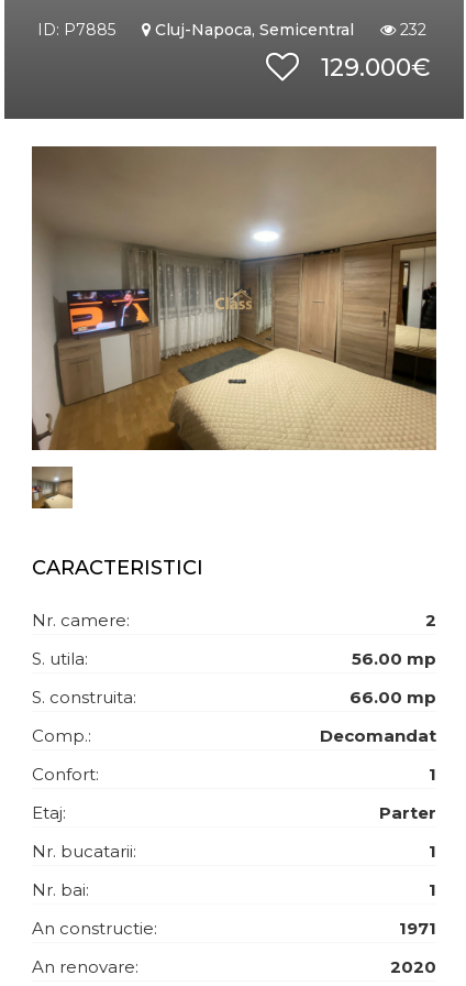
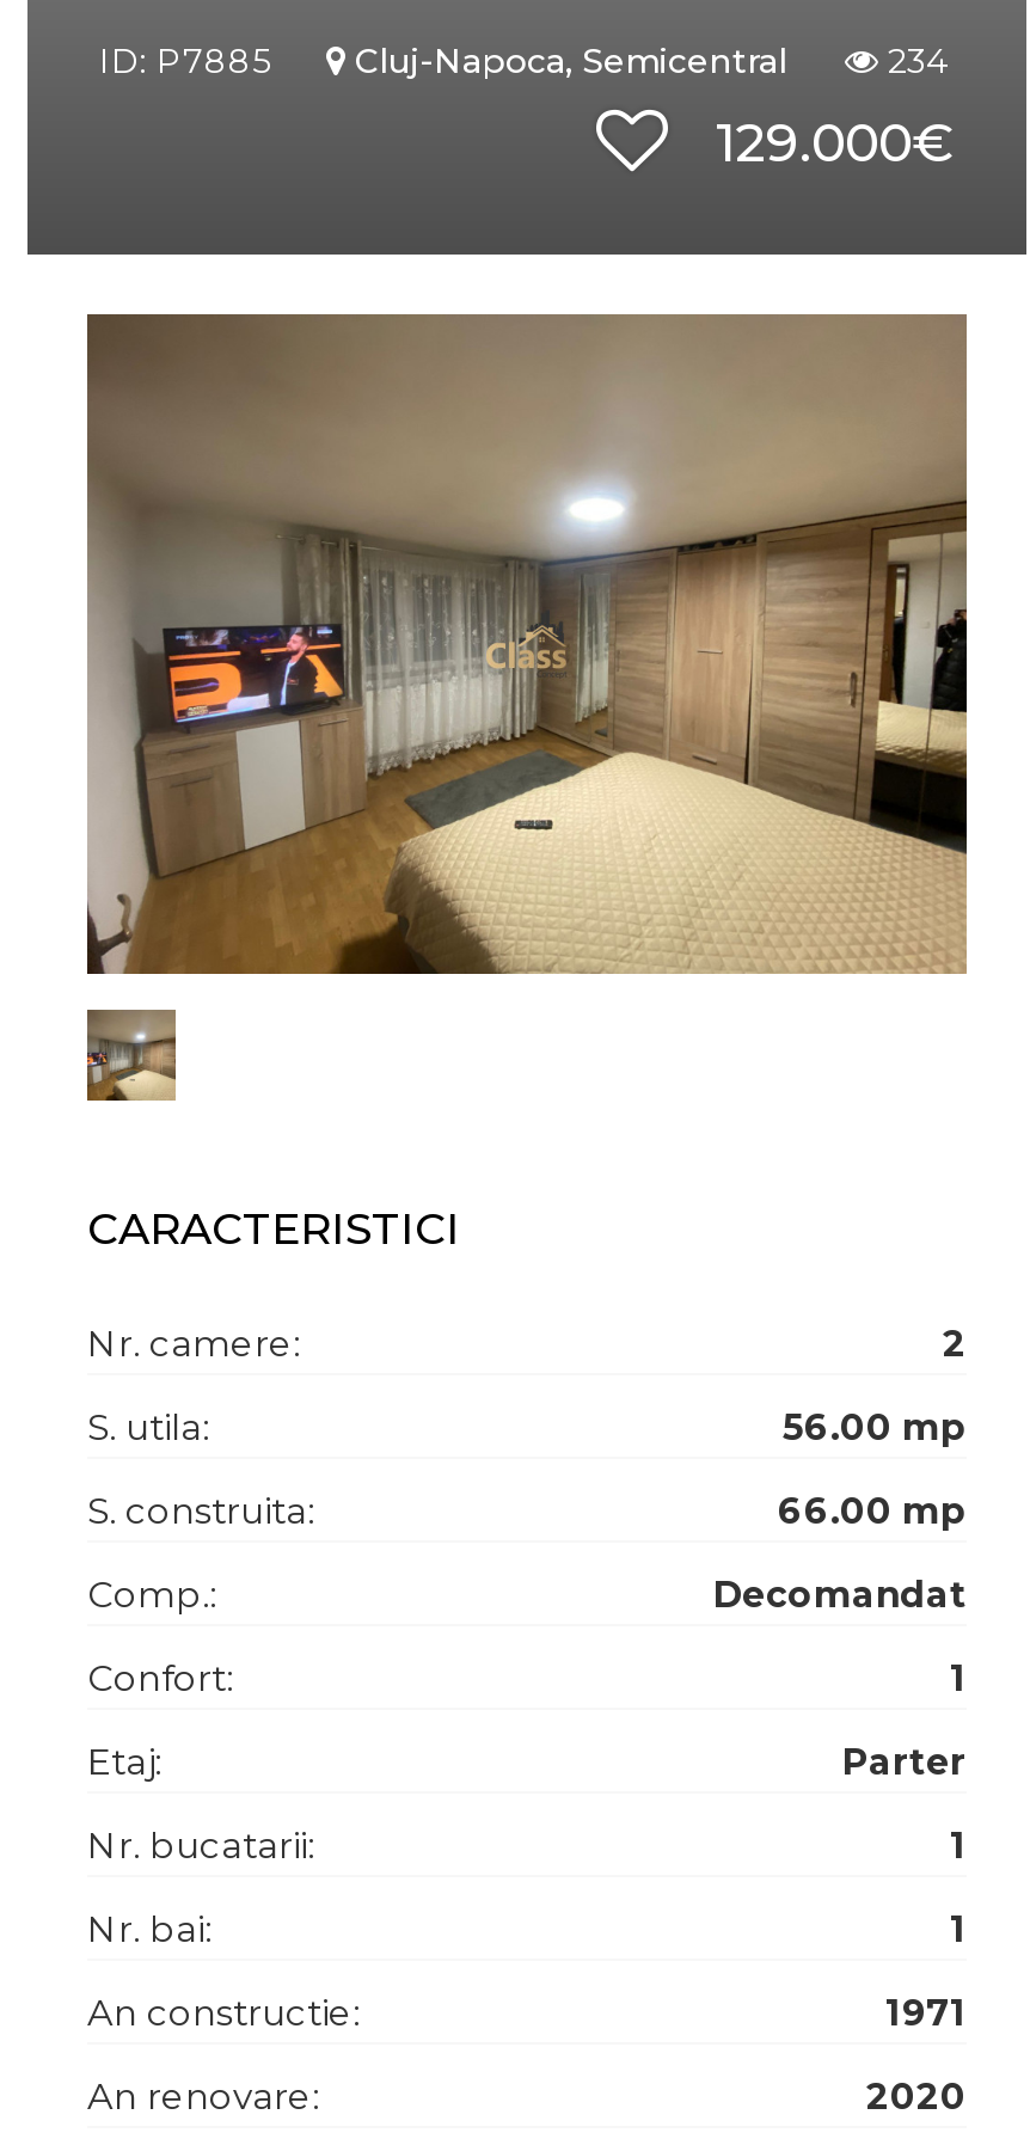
[396,20,426,40] 232 -> [878,39,948,82] 234

